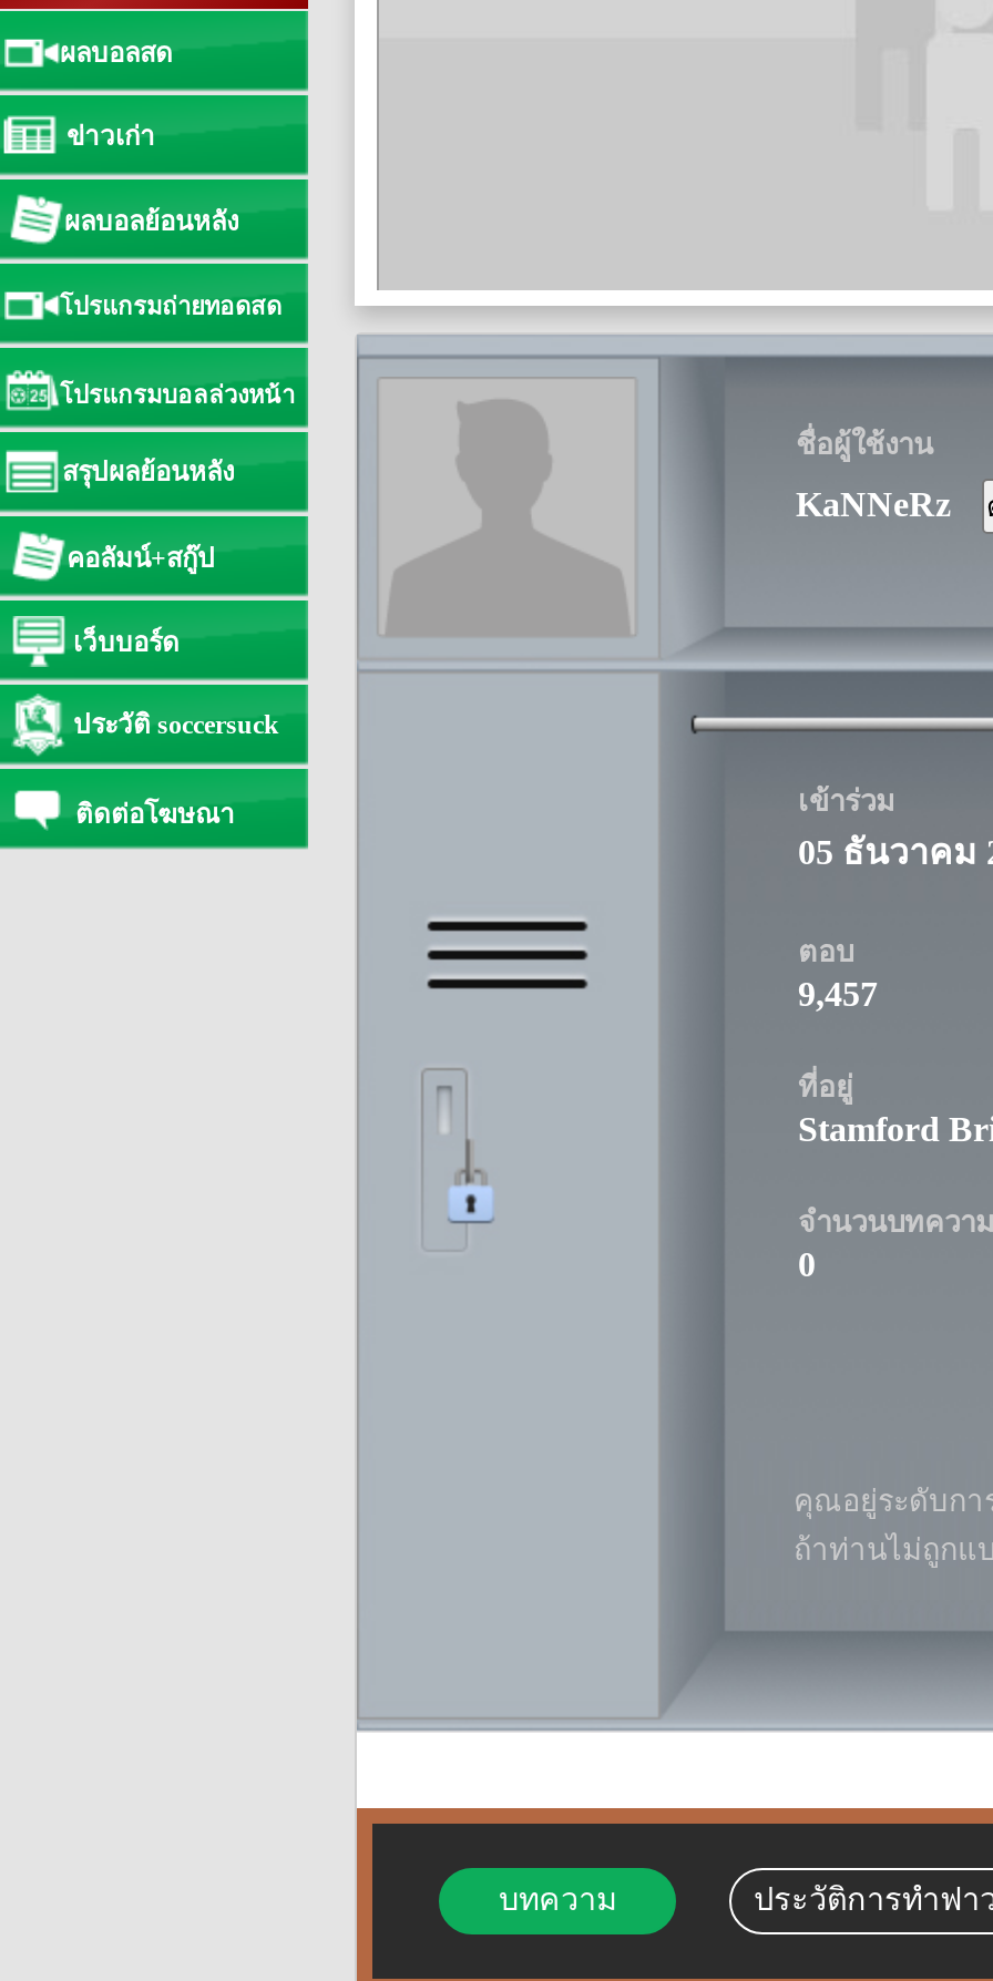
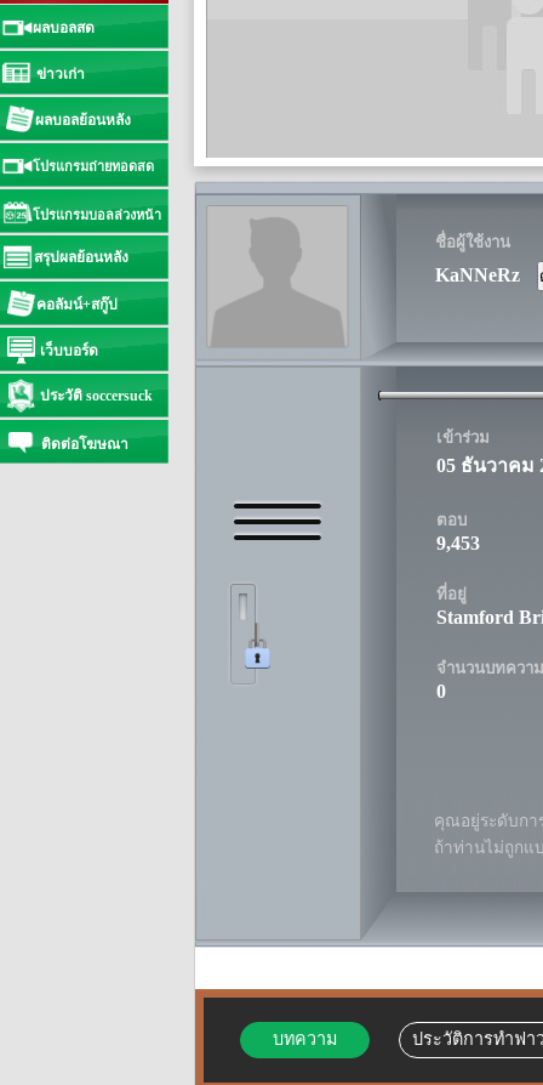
[798,975,878,1013] 9,457 -> [436,533,480,553] 9,453

